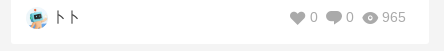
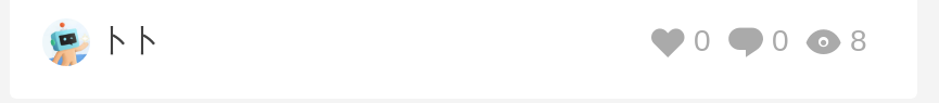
[310,9,406,25] 0 0 965 -> [694,22,867,57] 0 0 8

